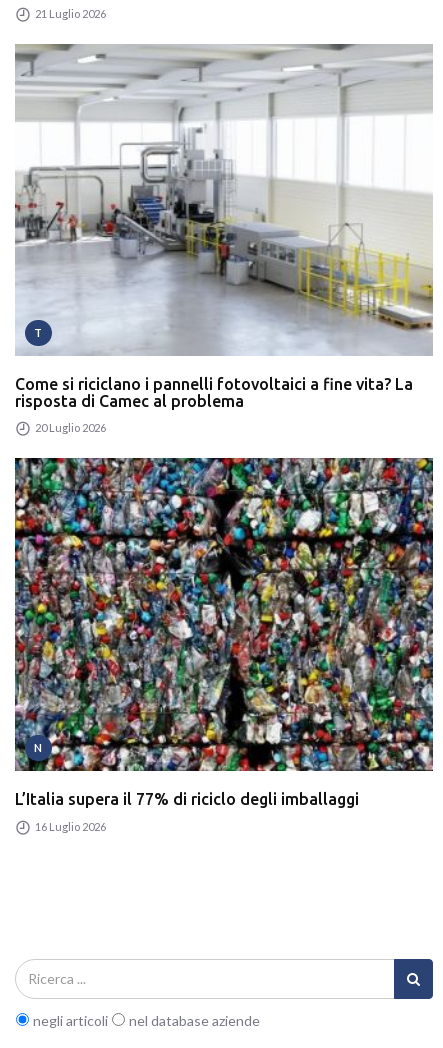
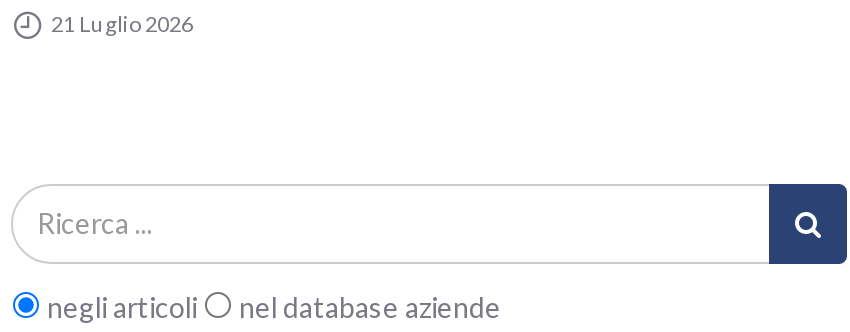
[14,43,434,434] [image] | T | Come si riciclano i pannelli fotovoltaici a fine vita? La | risposta di Camec al problema | 20 Luglio 2026 -> none
[14,457,434,832] [image] | N | L’Italia supera il 77% di riciclo degli imballaggi | 16 Luglio 2026 -> none

